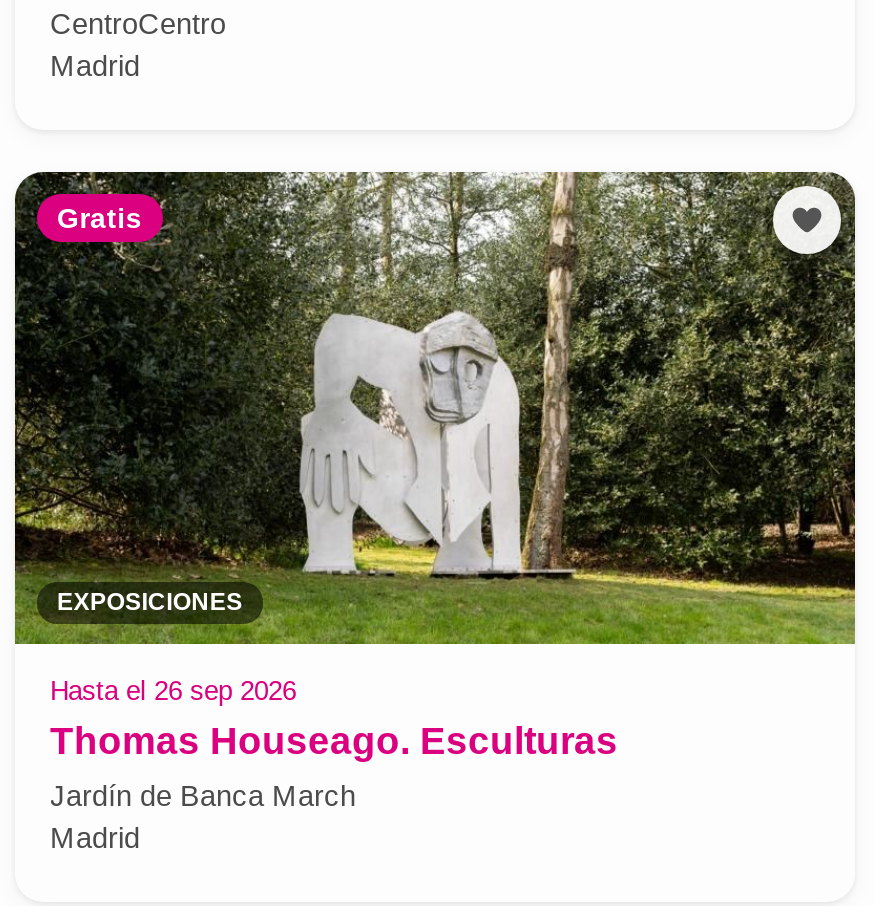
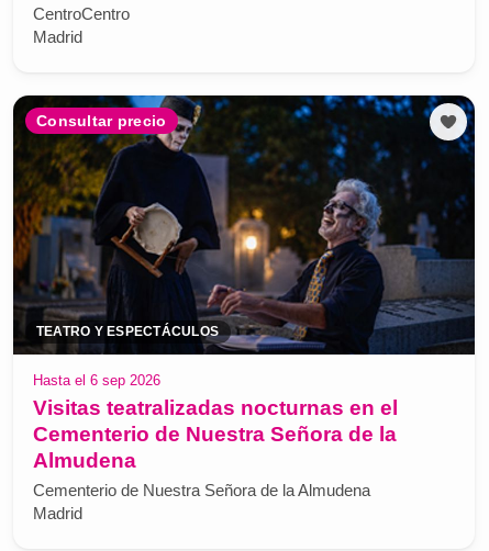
[13,170,857,646] [image] | Gratis -> [13,94,476,356] [image] | Consultar precio
[57,589,243,617] EXPOSICIONES -> [36,324,219,340] TEATRO Y ESPECTÁCULOS
[50,677,618,812] Hasta el 26 sep 2026 | Thomas Houseago. Esculturas | Jardín de Banca March -> [32,373,397,500] Hasta el 6 sep 2026 | Visitas teatralizadas nocturnas en el | Cementerio de Nuestra Señora de la | Almudena | Cementerio de Nuestra Señora de la Almudena

